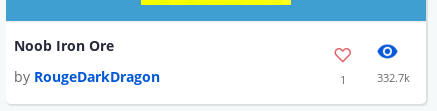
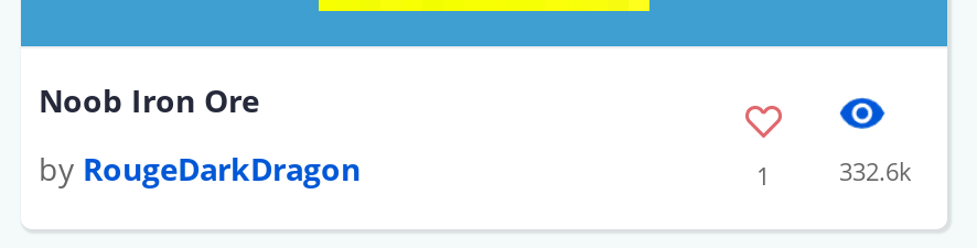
[377,70,410,85] 332.7k -> [839,154,912,187] 332.6k

